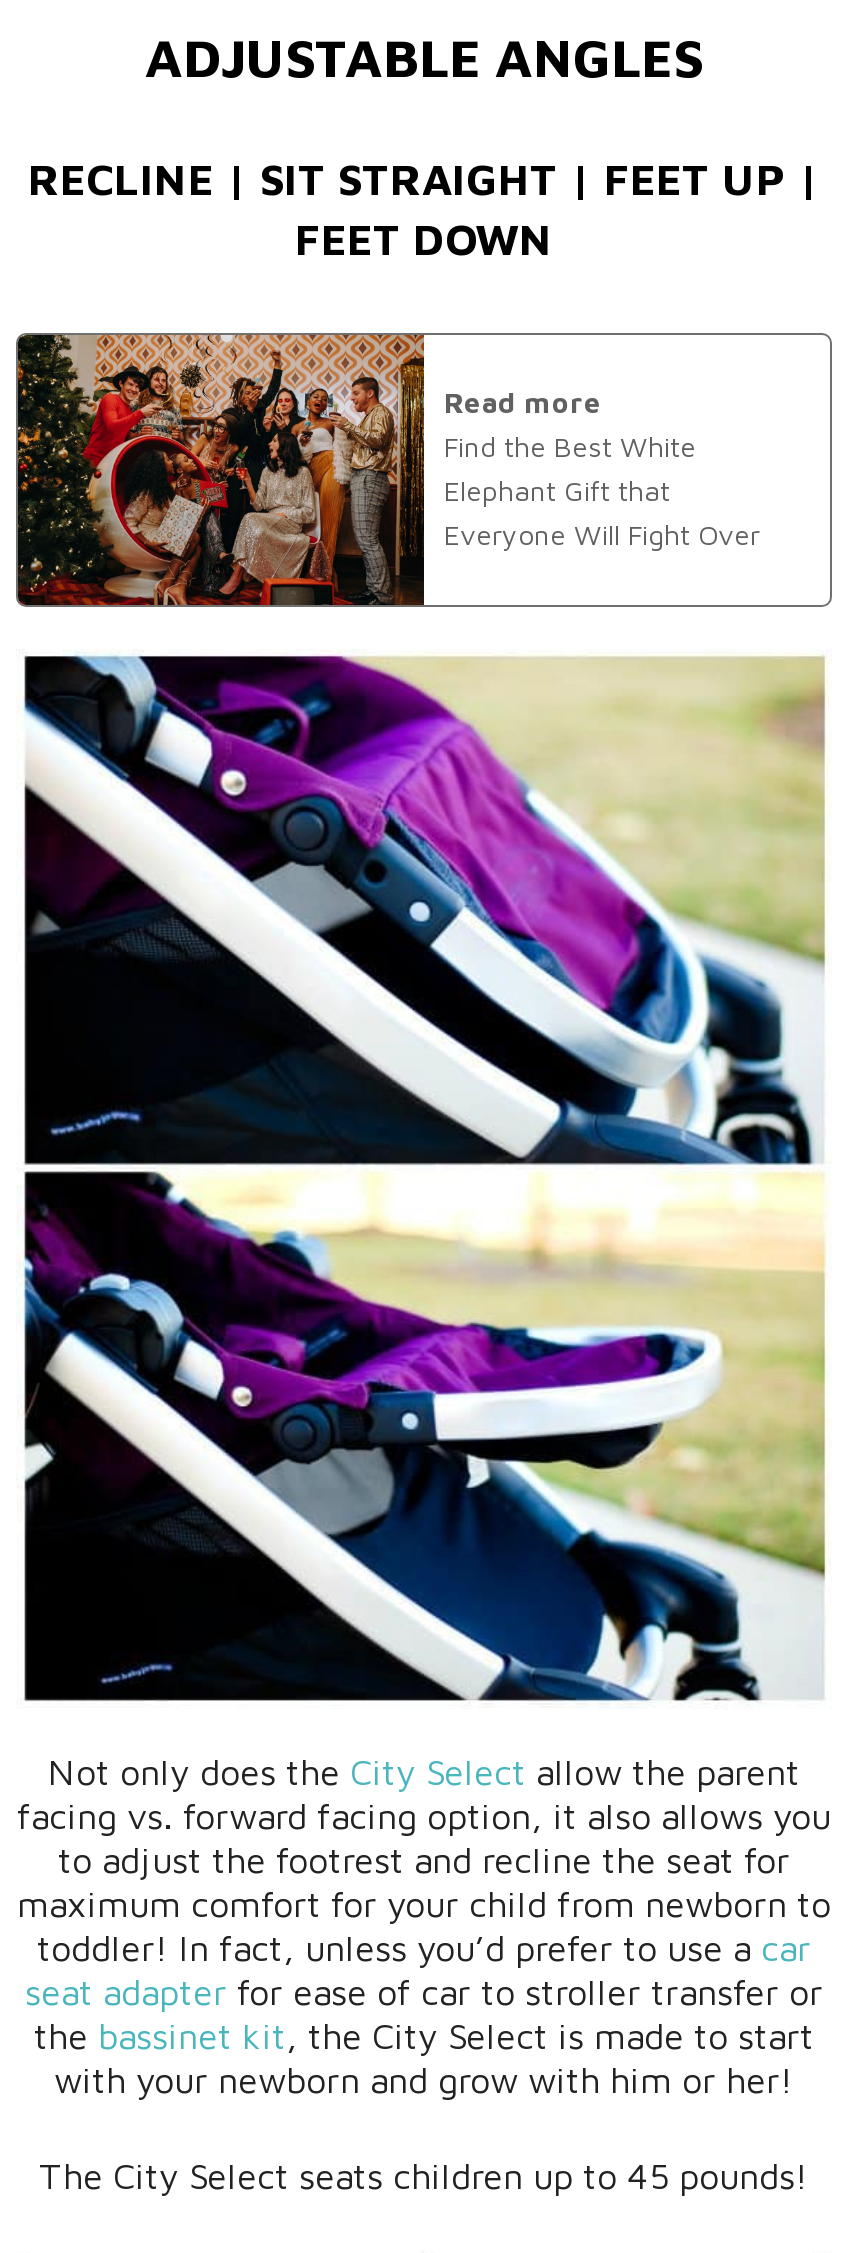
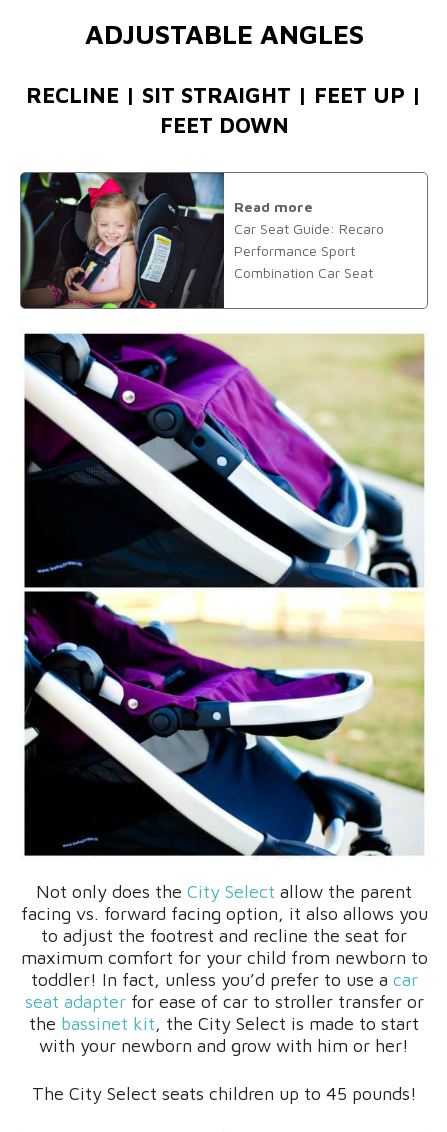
[18,333,760,607] [image] | Find the Best White | Elephant Gift that | Everyone Will Fight Over -> [20,172,384,309] [image] | Car Seat Guide: Recaro | Performance Sport | Combination Car Seat

